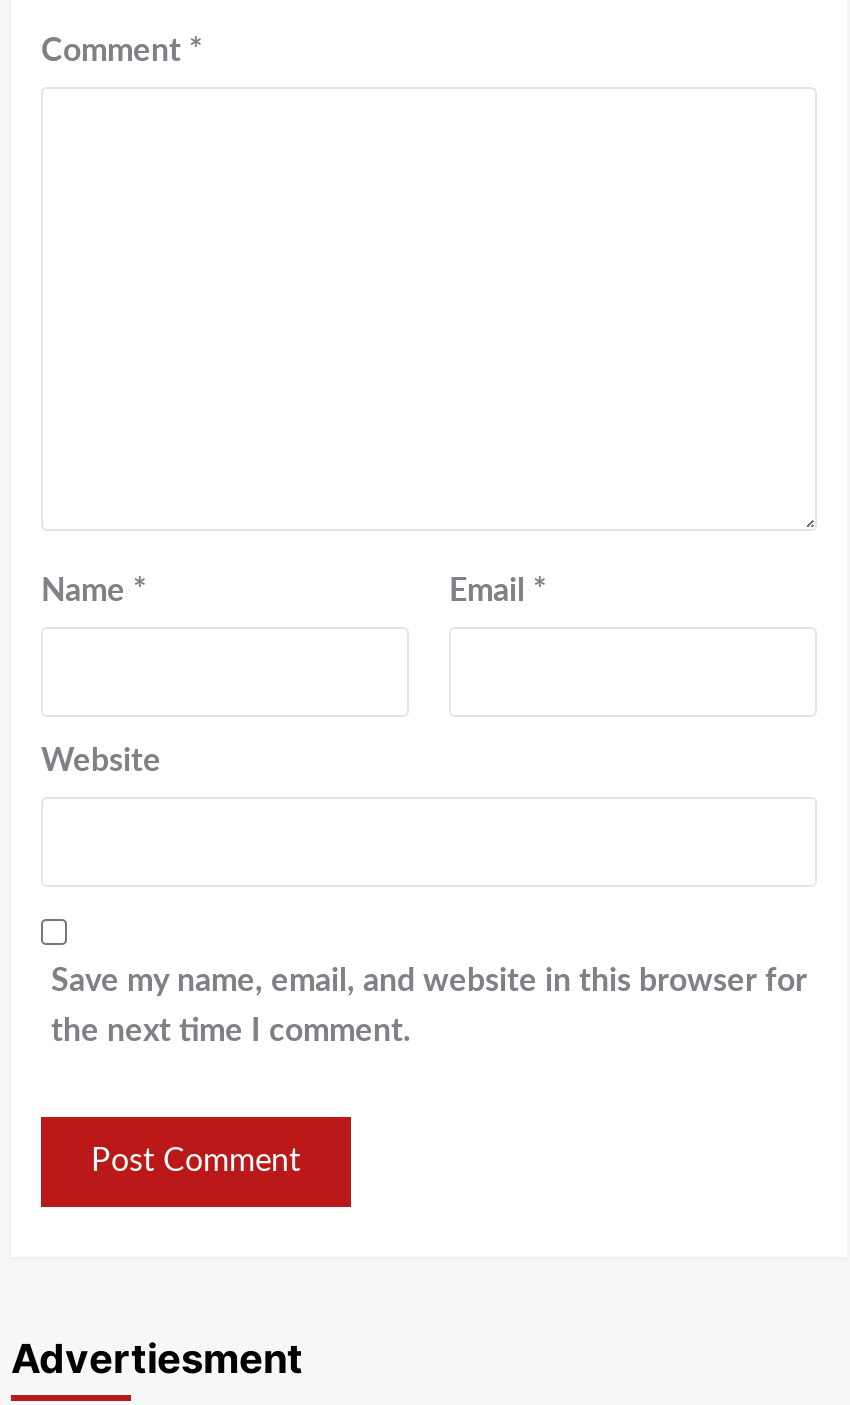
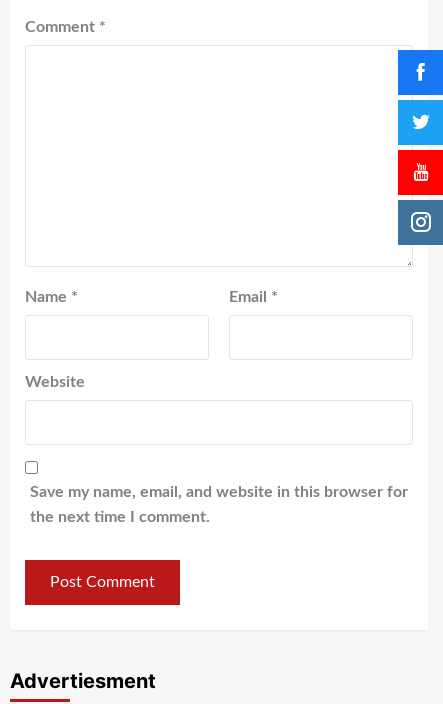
none -> [397,49,440,246] [image]

